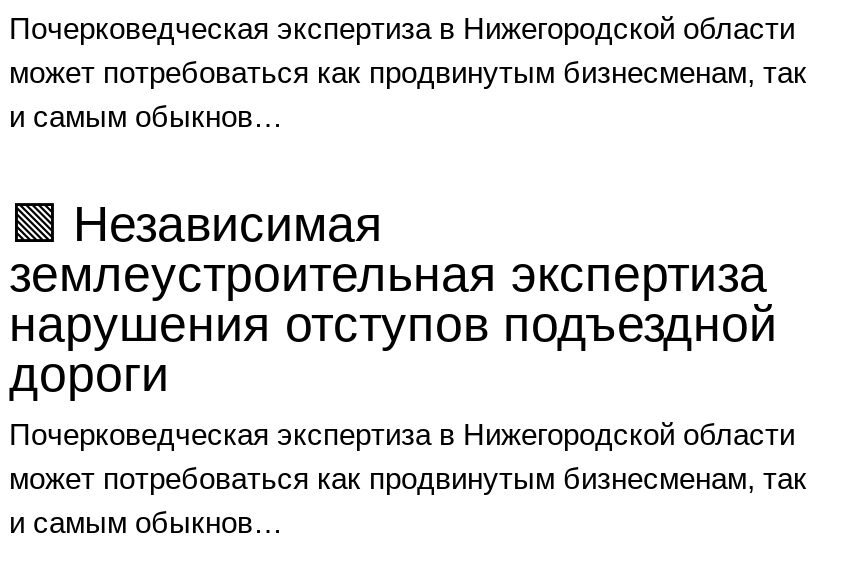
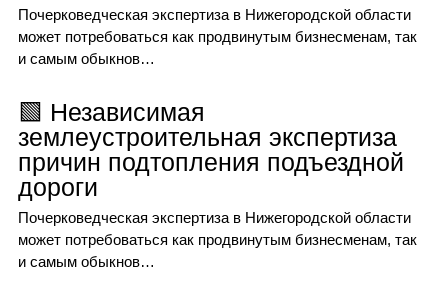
[9,294,777,350] нарушения отступов подъездной -> [18,148,404,176] причин подтопления подъездной

